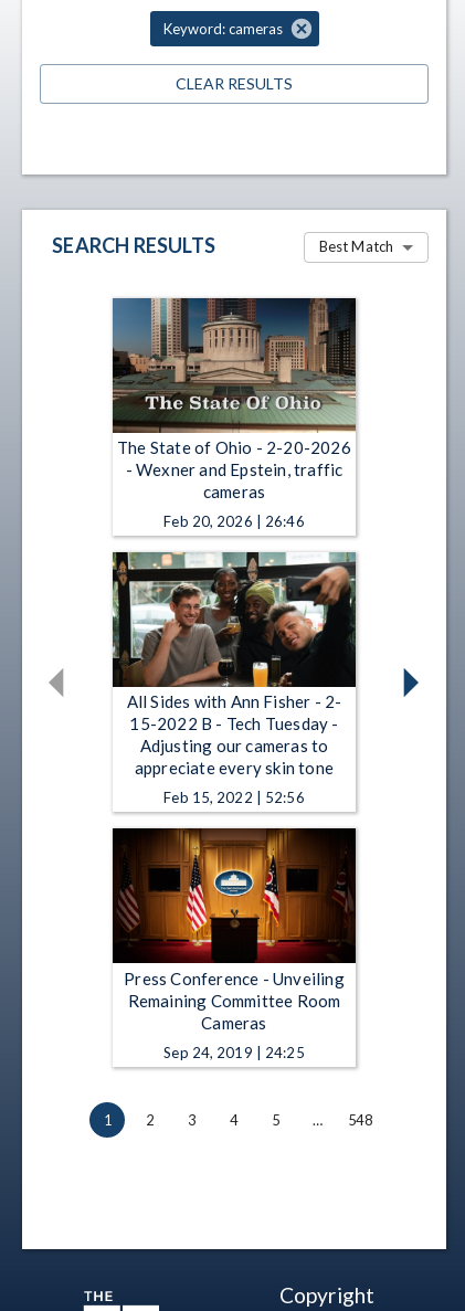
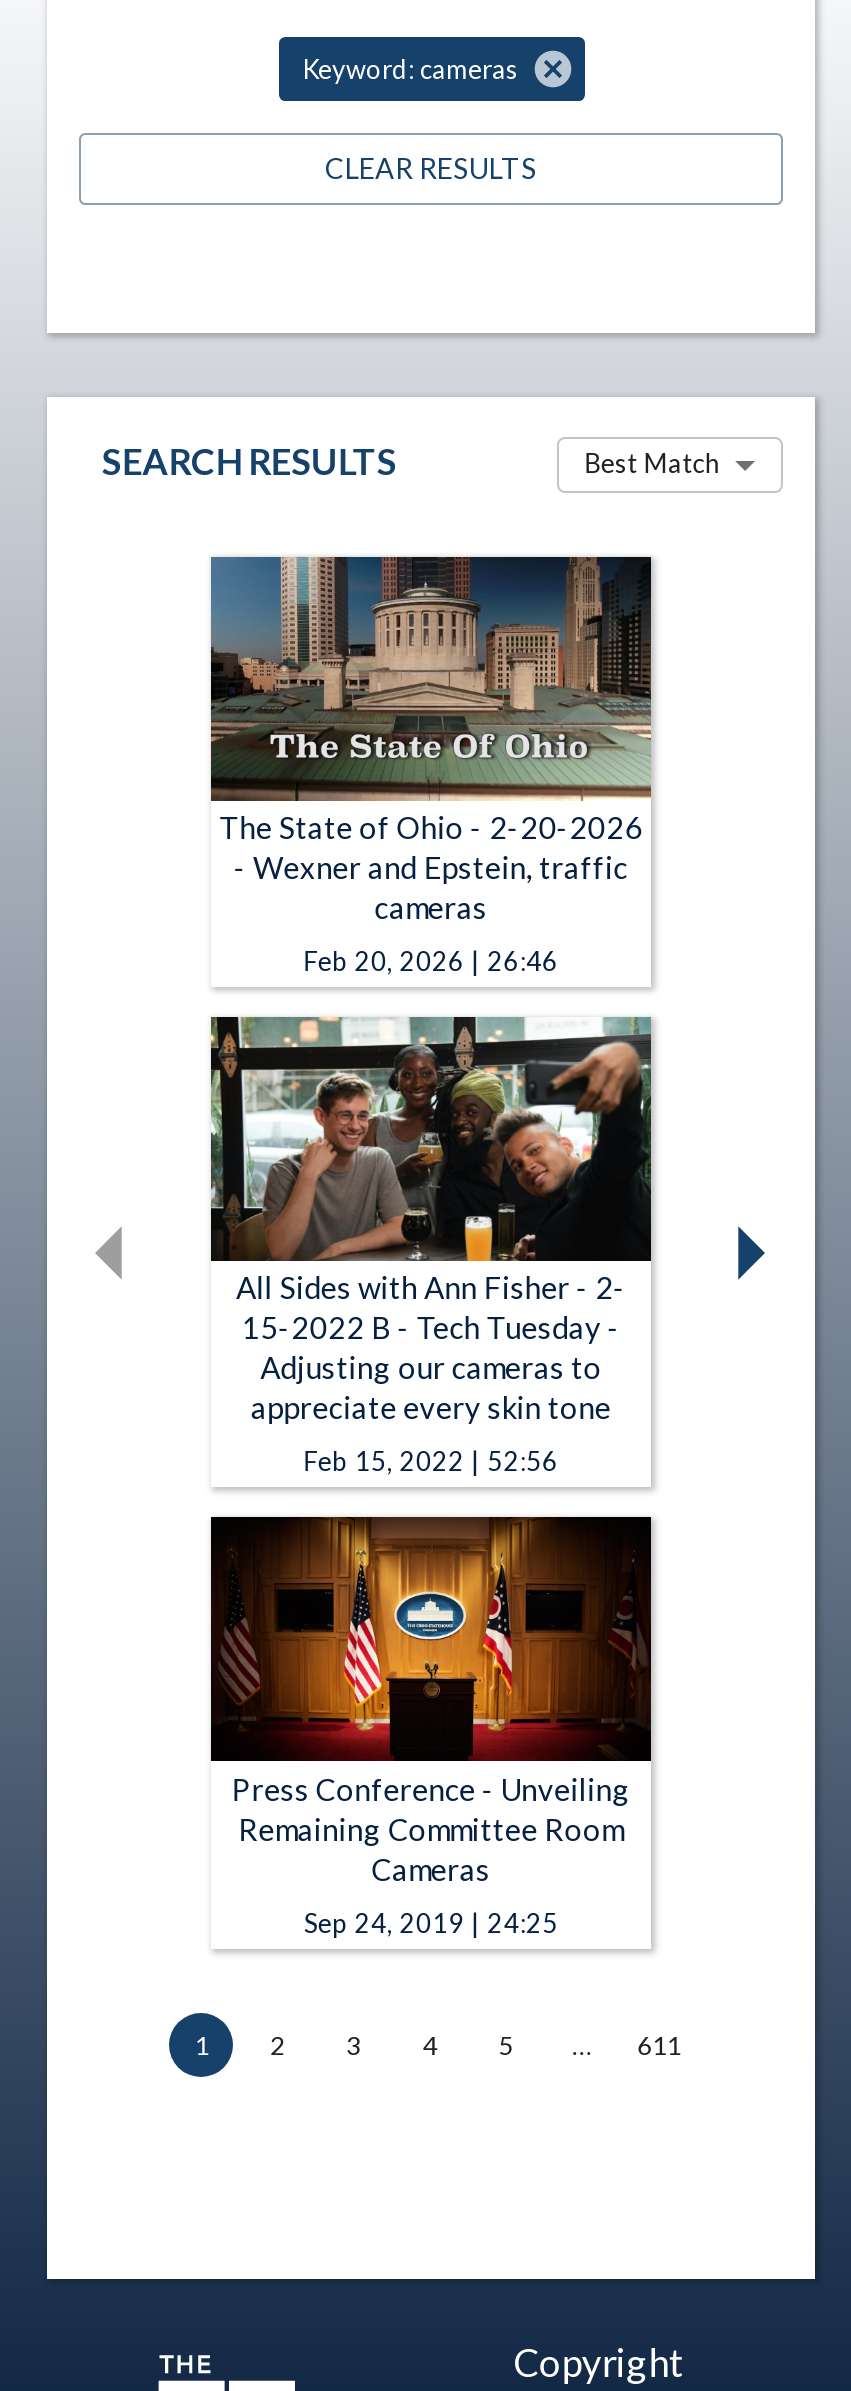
[348,1111,372,1129] 548 -> [637,2029,681,2061] 611

